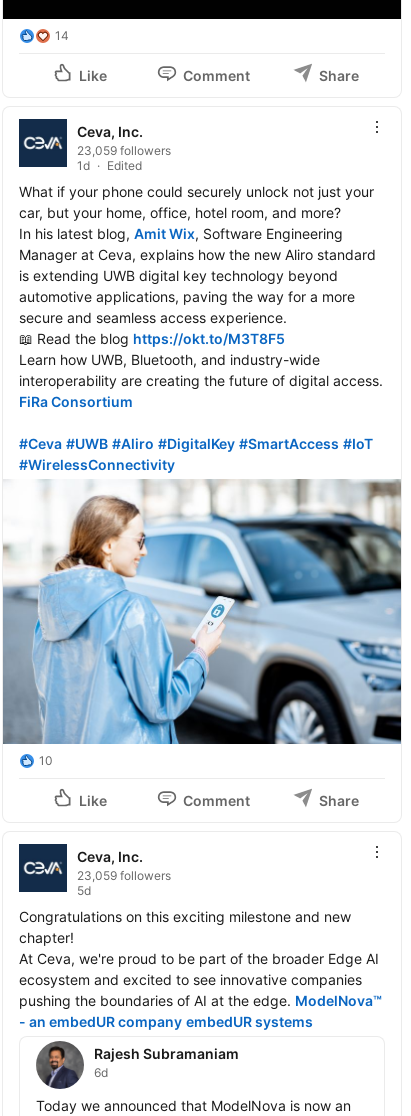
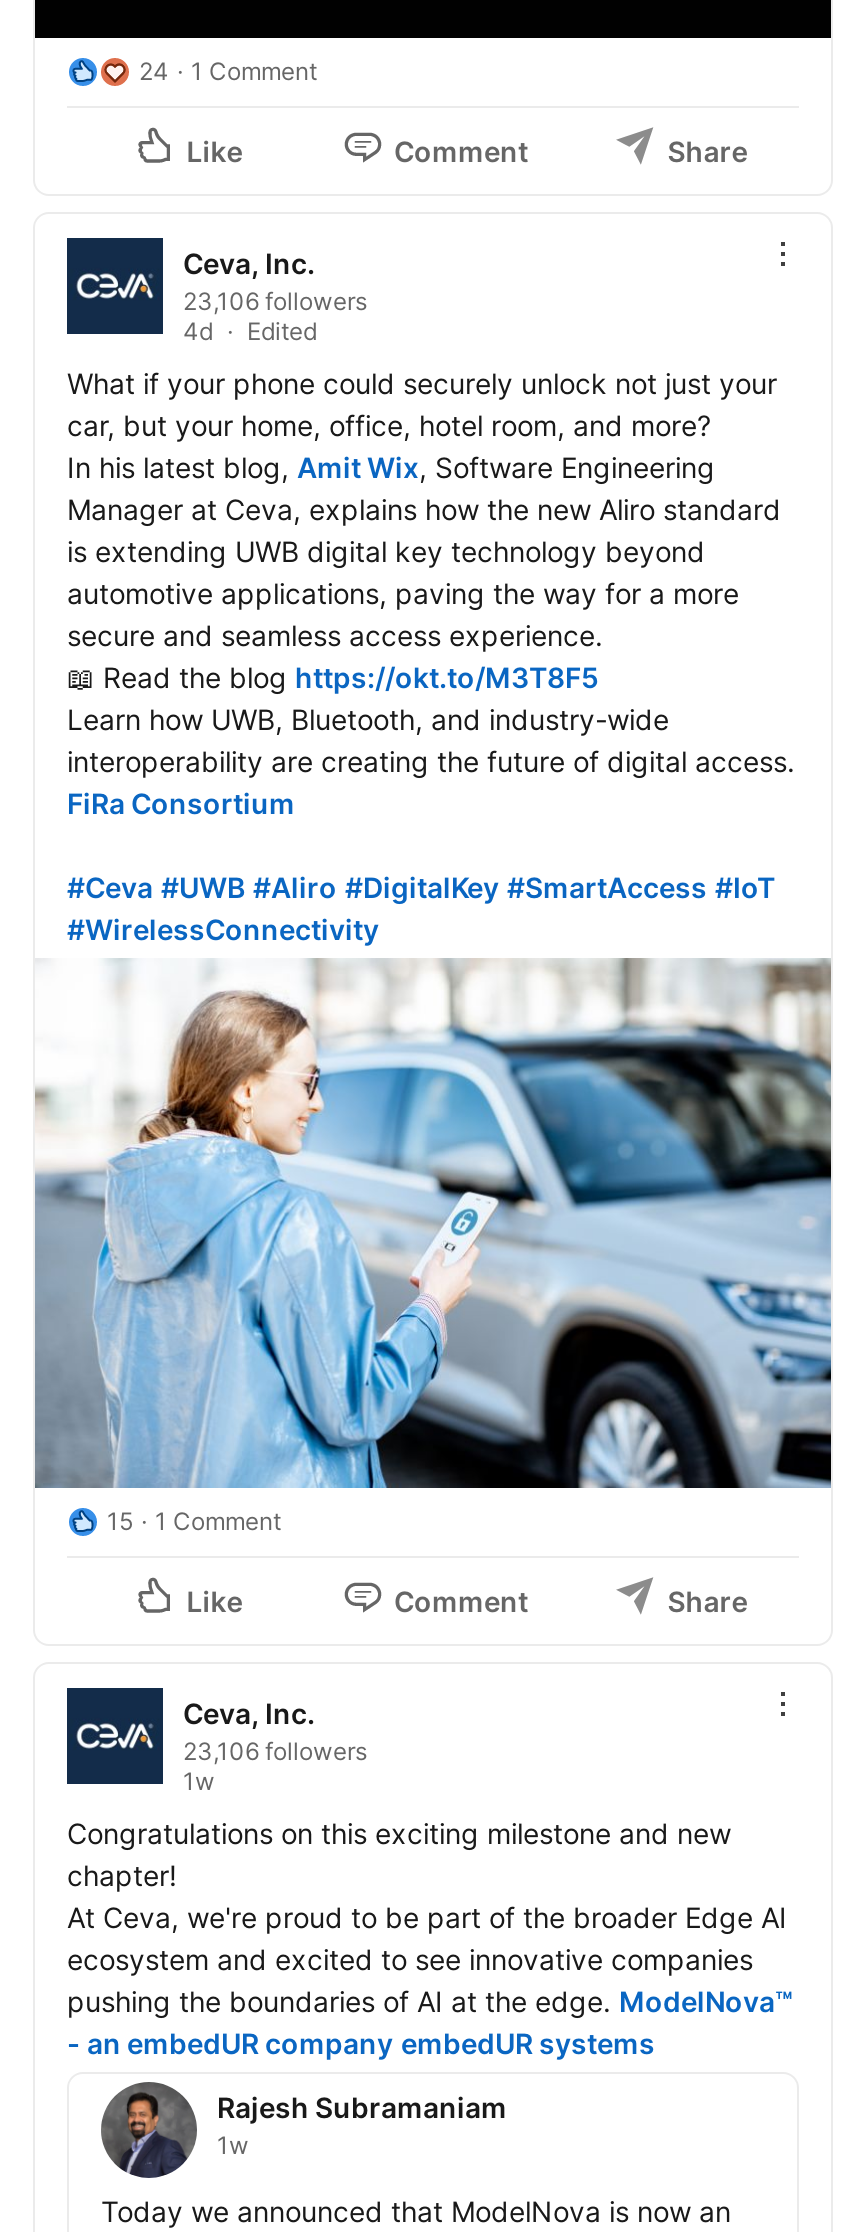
[55,28,69,43] 14 -> [139,56,317,86] 24 | 1 Comment
[77,143,171,173] 23,059 followers | 1d -> [183,286,367,346] 23,106 followers | 4d
[39,753,53,768] 10 -> [107,1506,281,1536] 15 | 1 Comment
[77,868,171,898] 23,059 followers | 5d -> [183,1736,367,1796] 23,106 followers | 1w
[94,1065,108,1080] 6d -> [217,2130,249,2160] 1w

